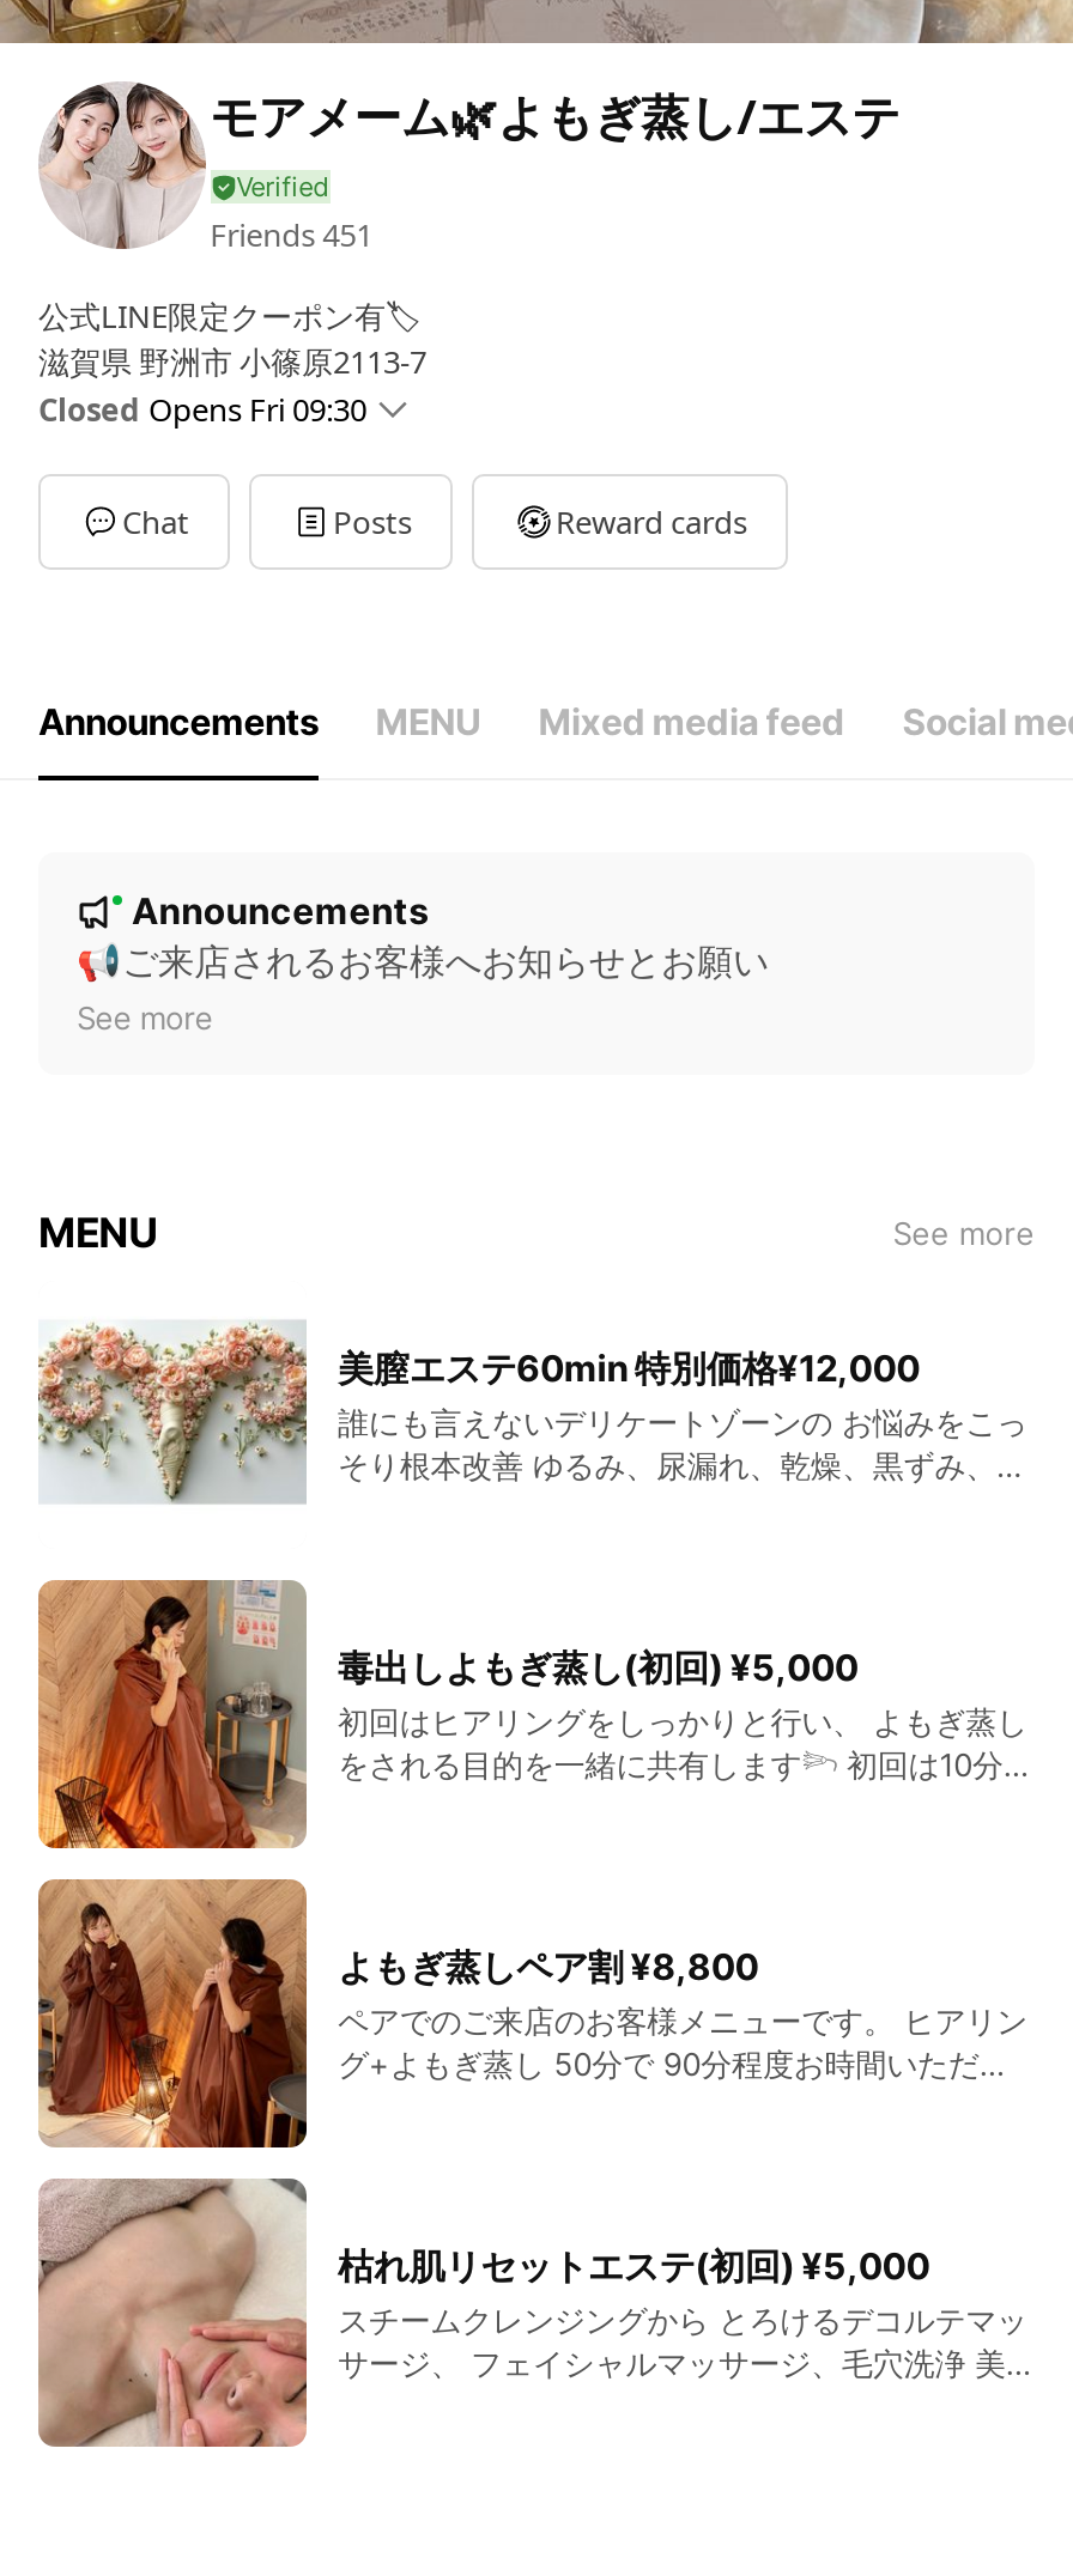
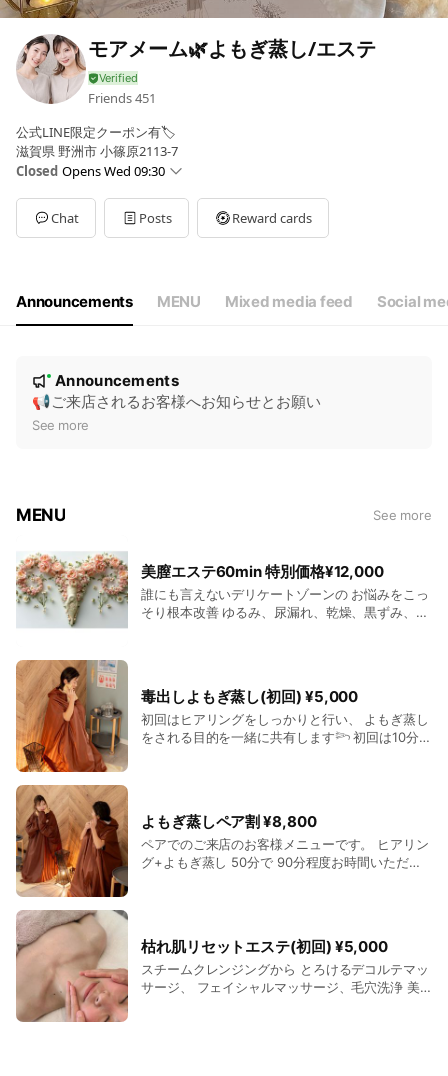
[38,389,366,432] Closed Opens Fri 09:30 -> [16,162,165,180] Closed Opens Wed 09:30

